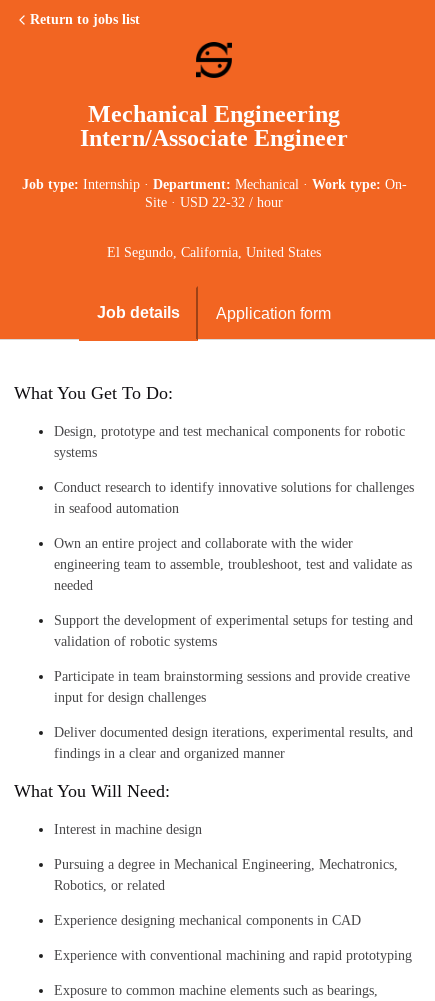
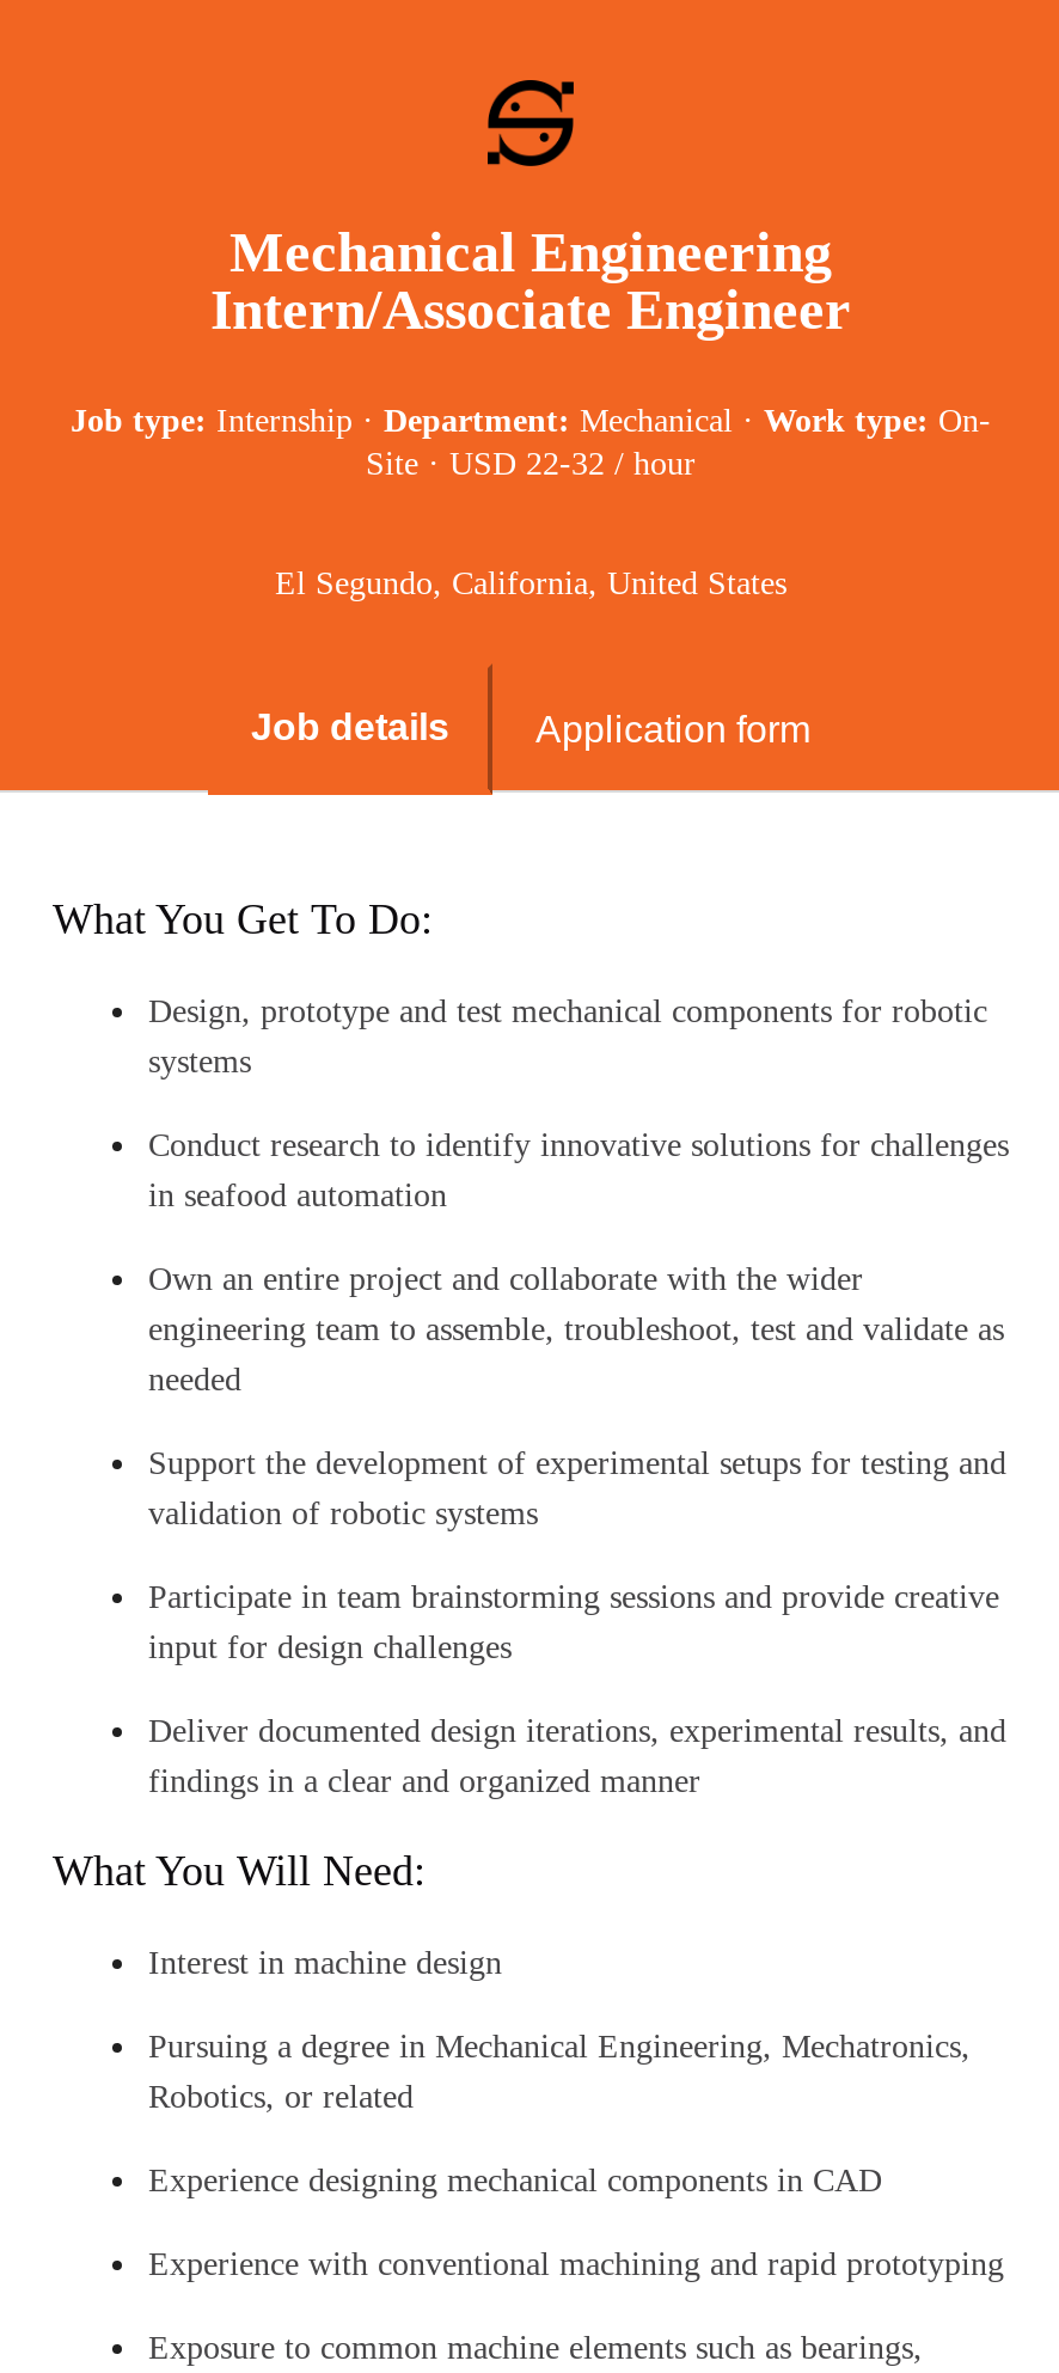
[30,12,140,27] Return to jobs list -> none

